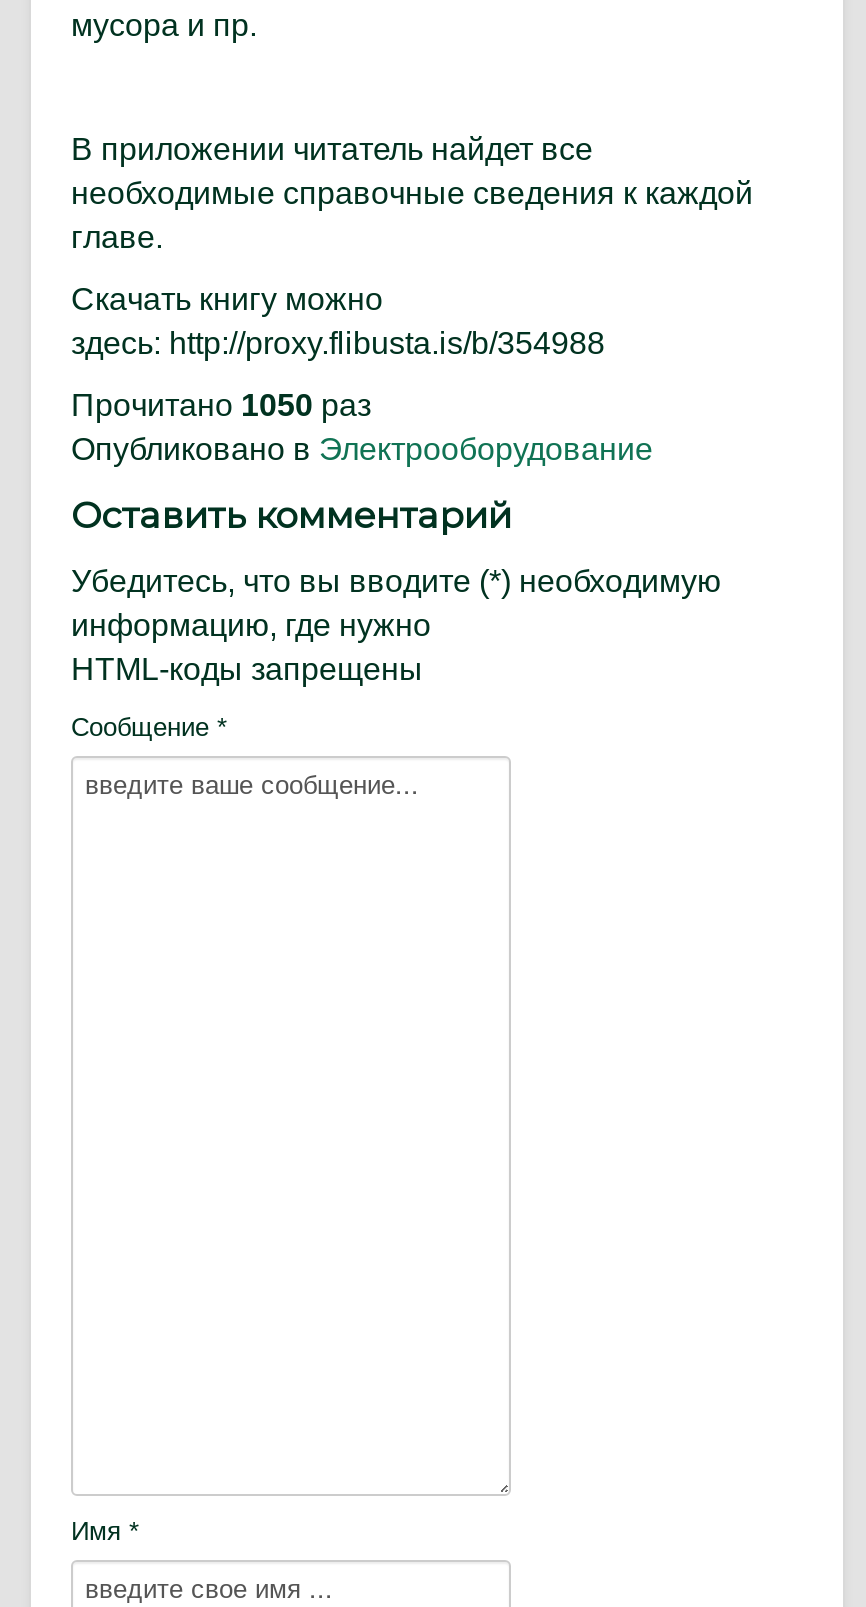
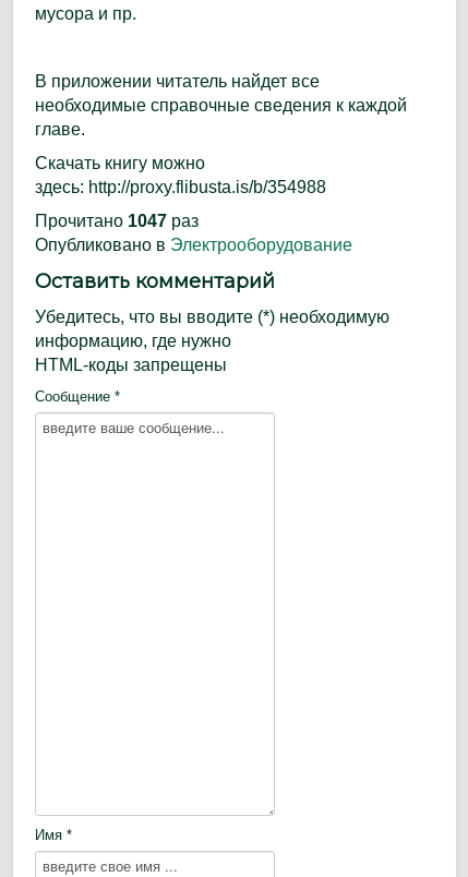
[71,388,371,422] Прочитано 1050 раз -> [35,212,199,230] Прочитано 1047 раз

